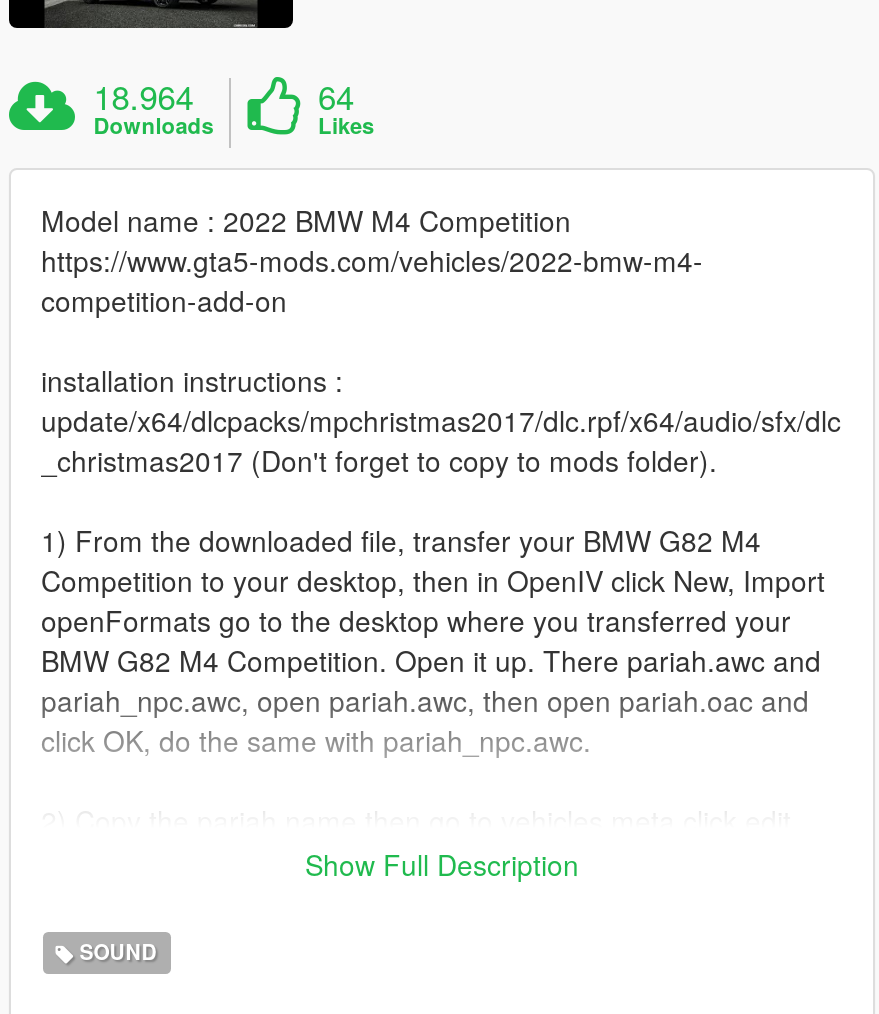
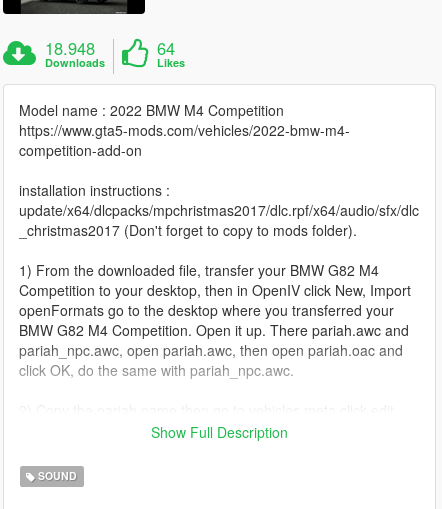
[93,71,193,119] 18.964 -> [45,36,95,60] 18.948

